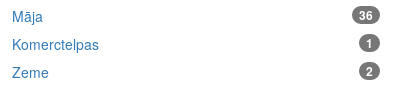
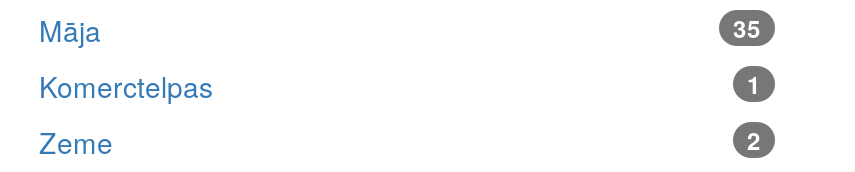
[359,6,373,24] 36 -> [733,9,761,45] 35

